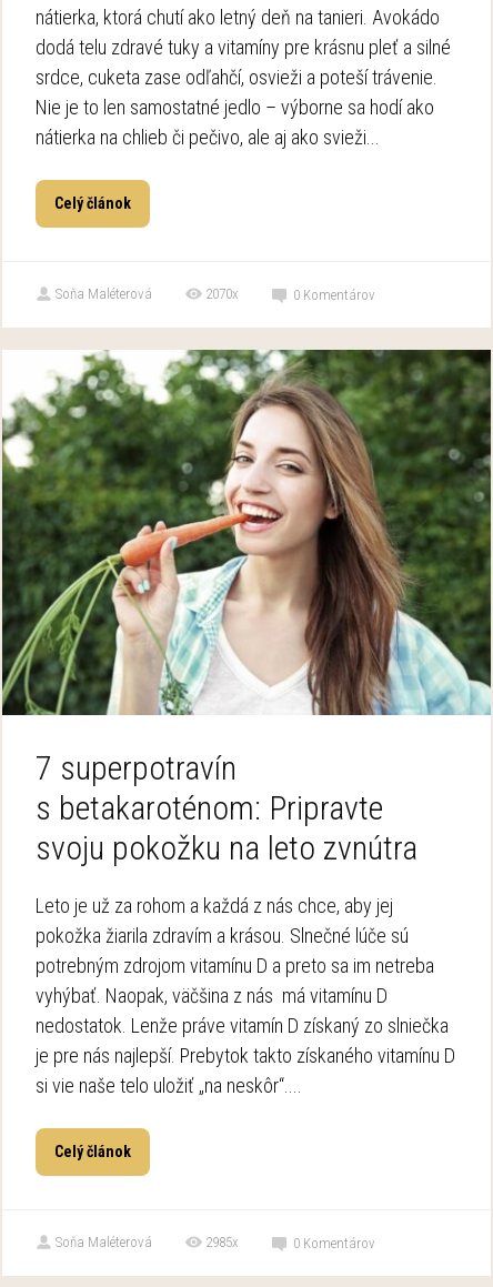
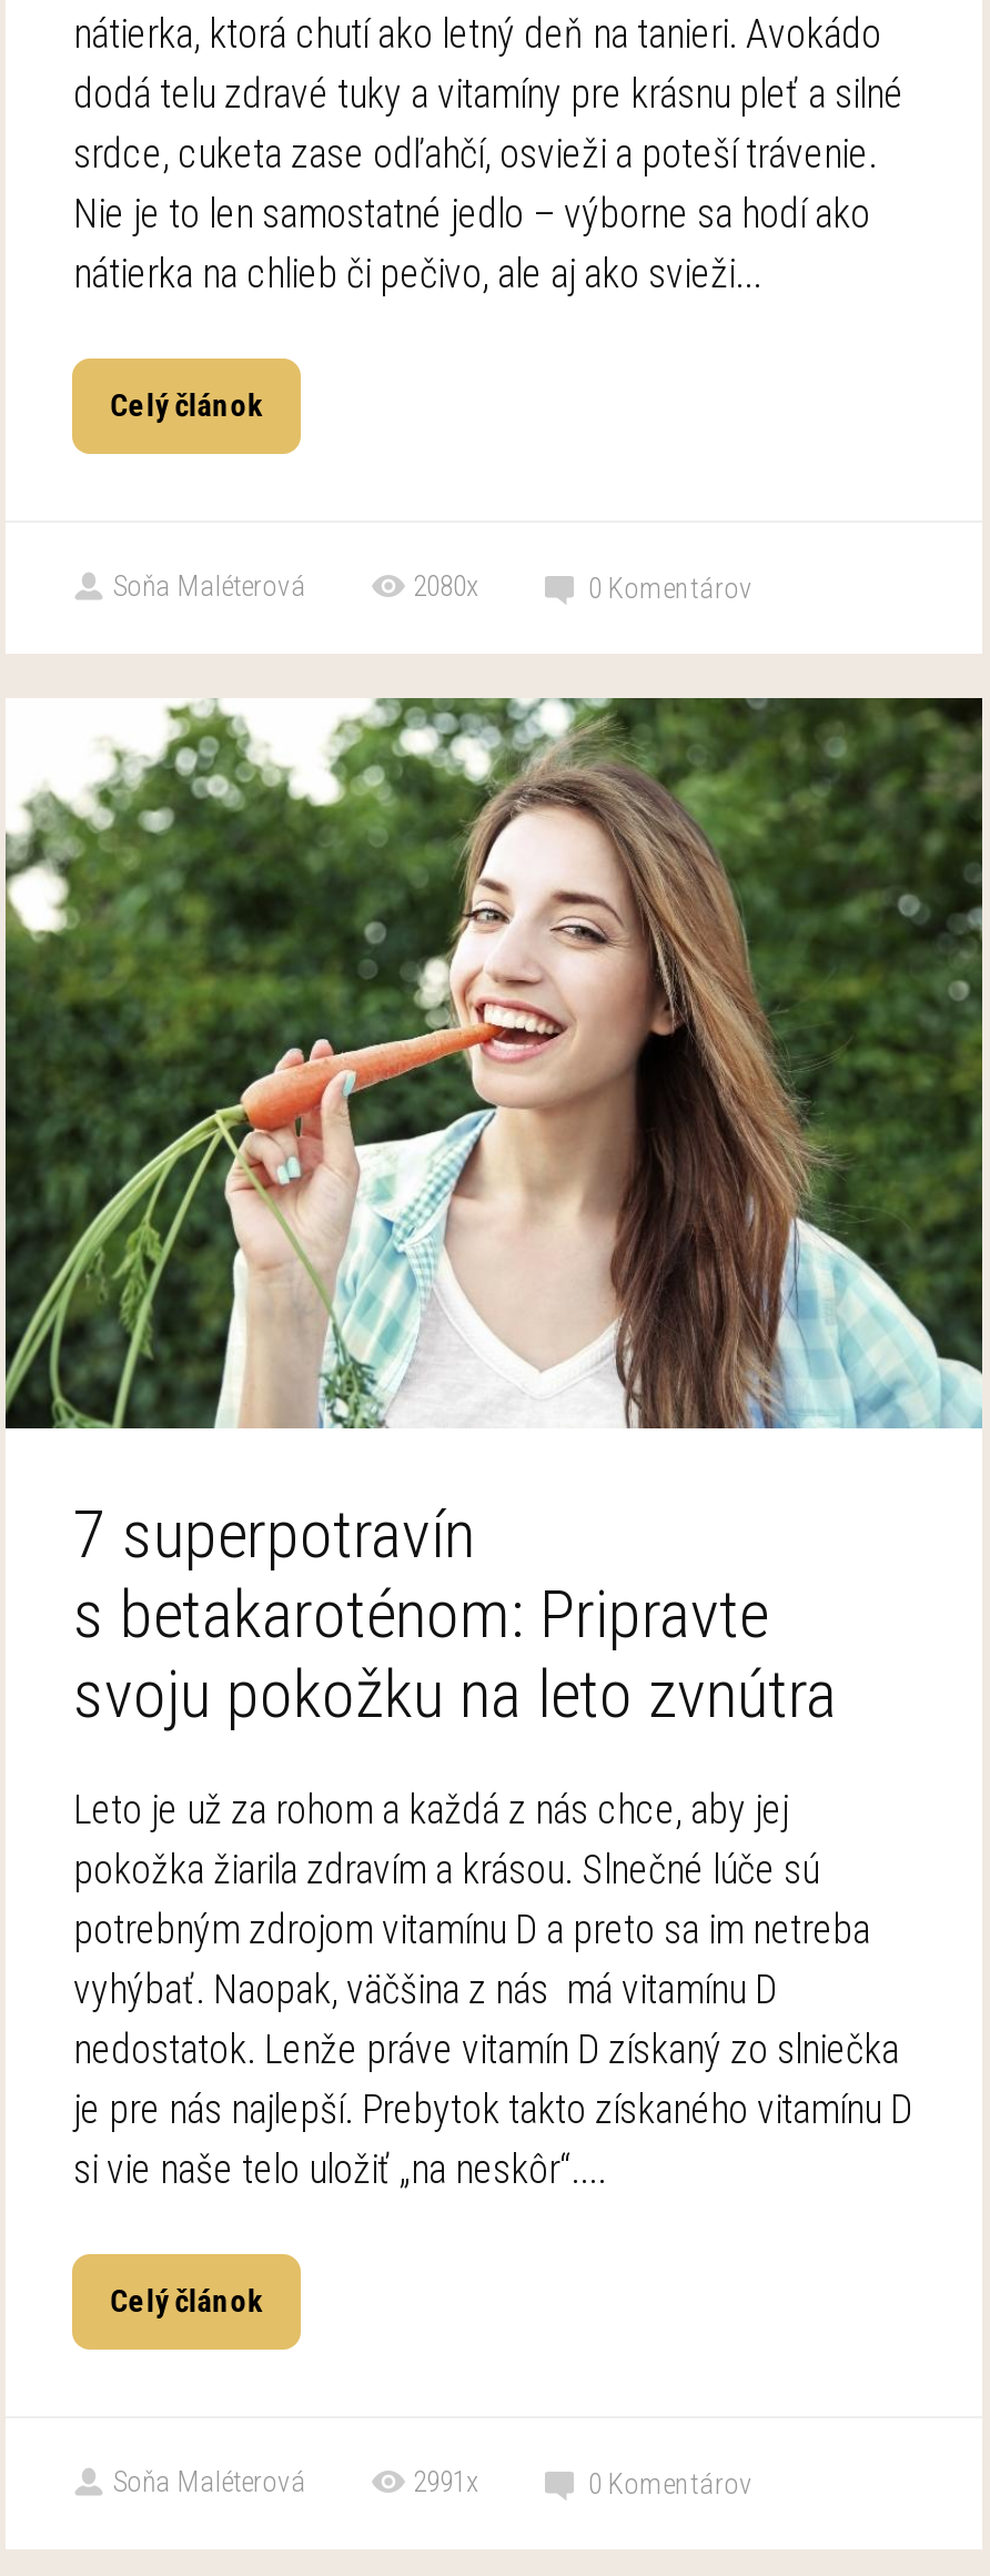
[206,285,239,302] 2070x -> [413,569,479,602] 2080x
[206,1234,239,1250] 2985x -> [413,2465,479,2498] 2991x

